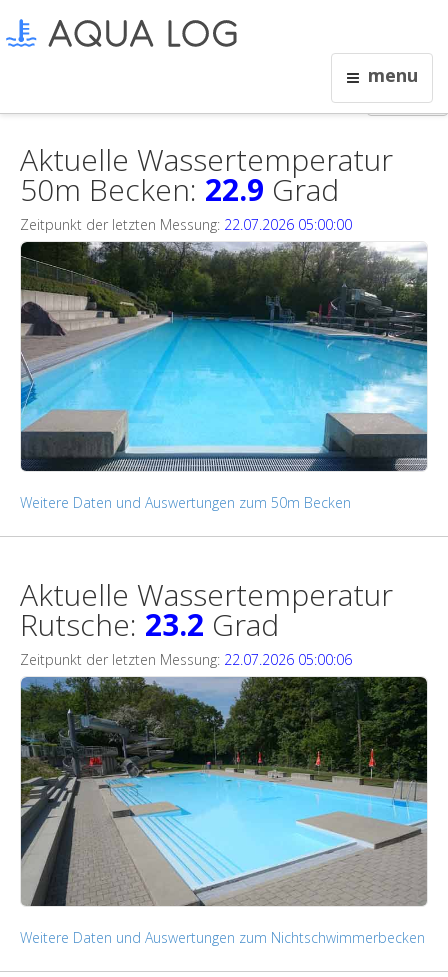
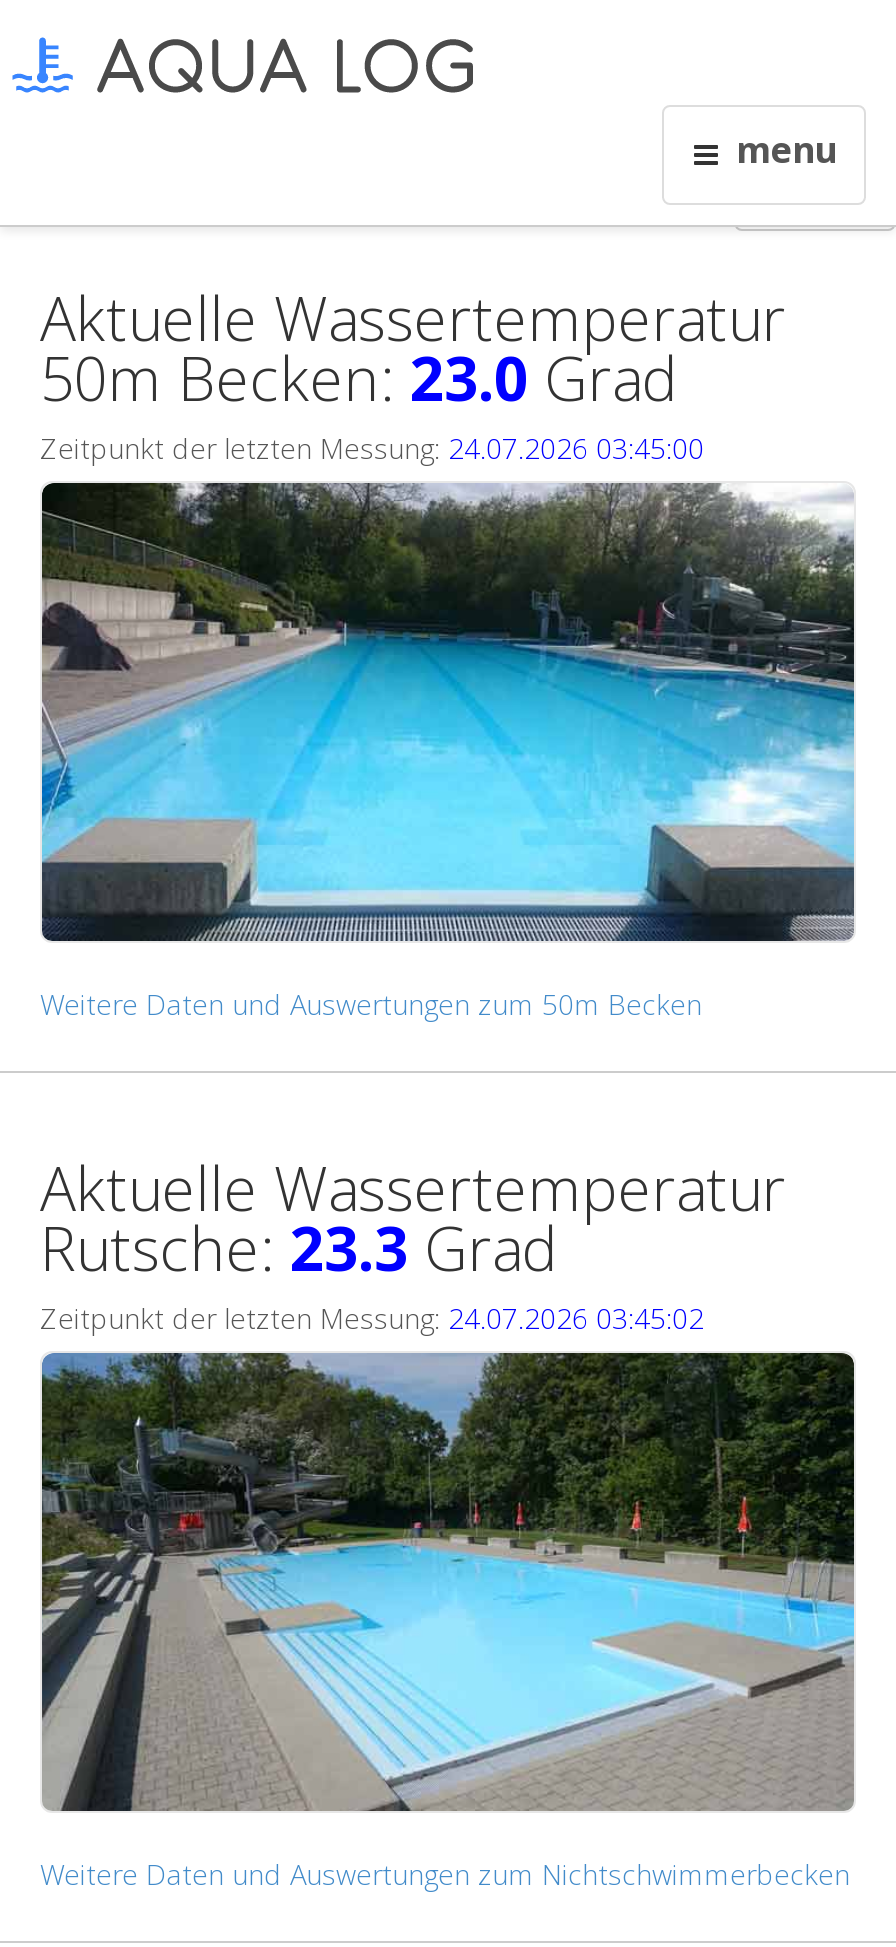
[20,169,339,210] 50m Becken:22.9Grad -> [40,337,678,419] 50m Becken:23.0Grad
[20,215,352,234] Zeitpunkt der letzten Messung: 22.07.2026 05:00:00 -> [40,429,704,467] Zeitpunkt der letzten Messung: 24.07.2026 03:45:00
[20,604,279,645] Rutsche: 23.2Grad -> [40,1207,558,1289] Rutsche: 23.3Grad
[20,650,352,669] Zeitpunkt der letzten Messung: 22.07.2026 05:00:06 -> [40,1299,704,1337] Zeitpunkt der letzten Messung: 24.07.2026 03:45:02

